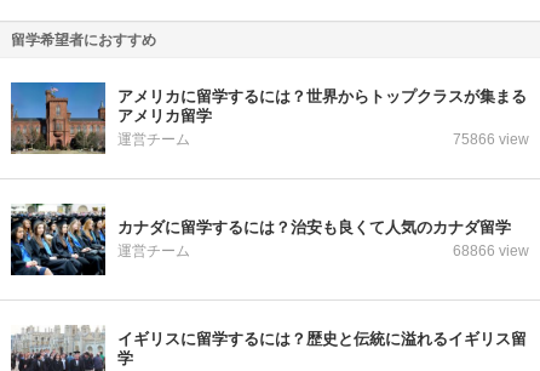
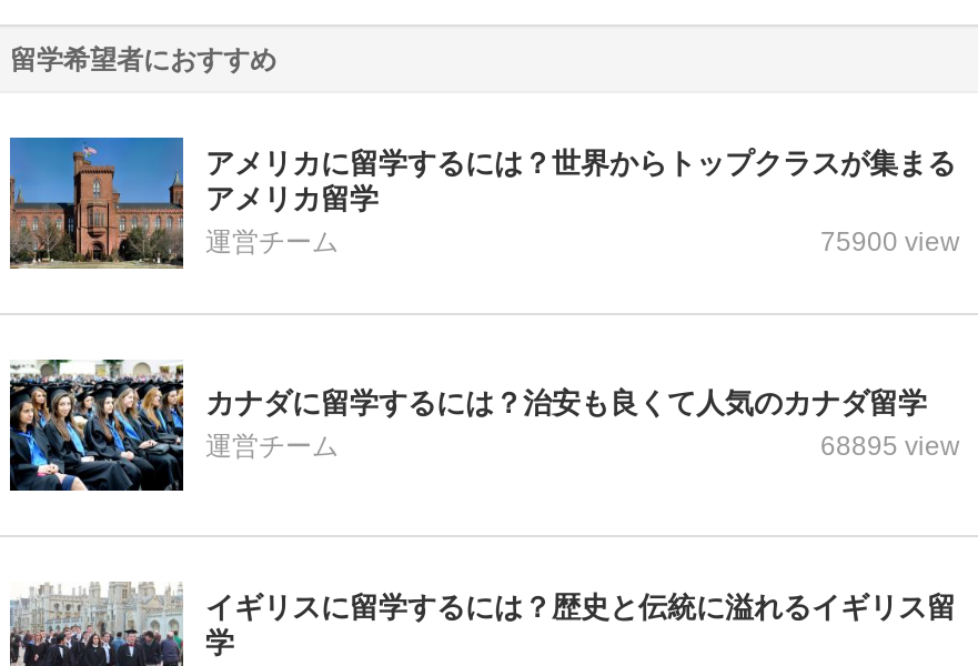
[453,131,529,148] 75866 view -> [820,226,960,258] 75900 view
[453,242,529,259] 68866 view -> [820,431,960,462] 68895 view

